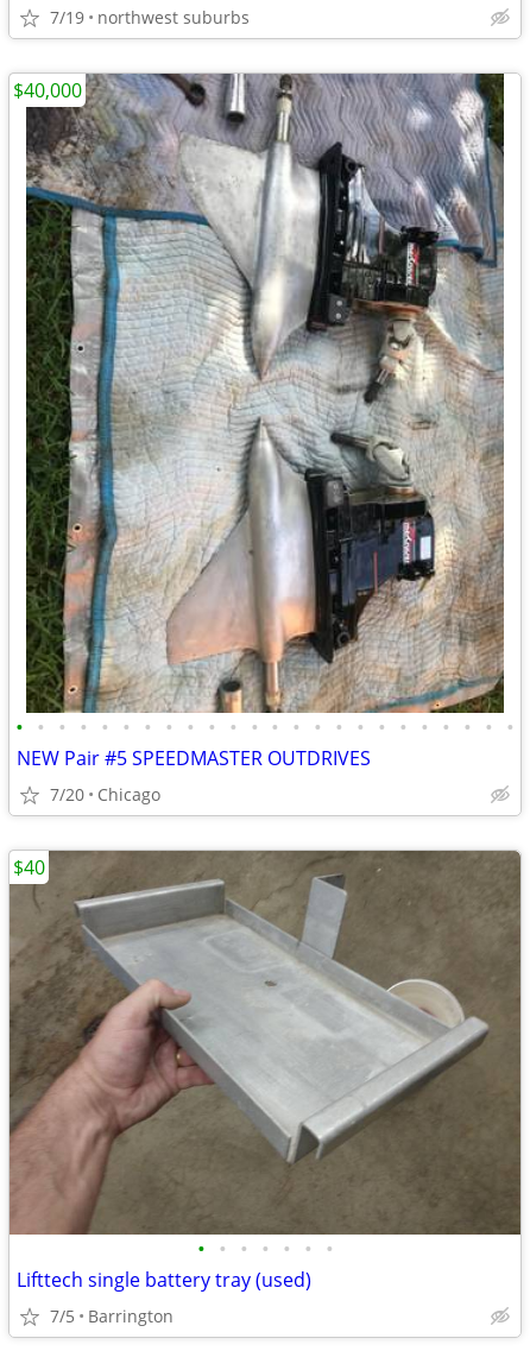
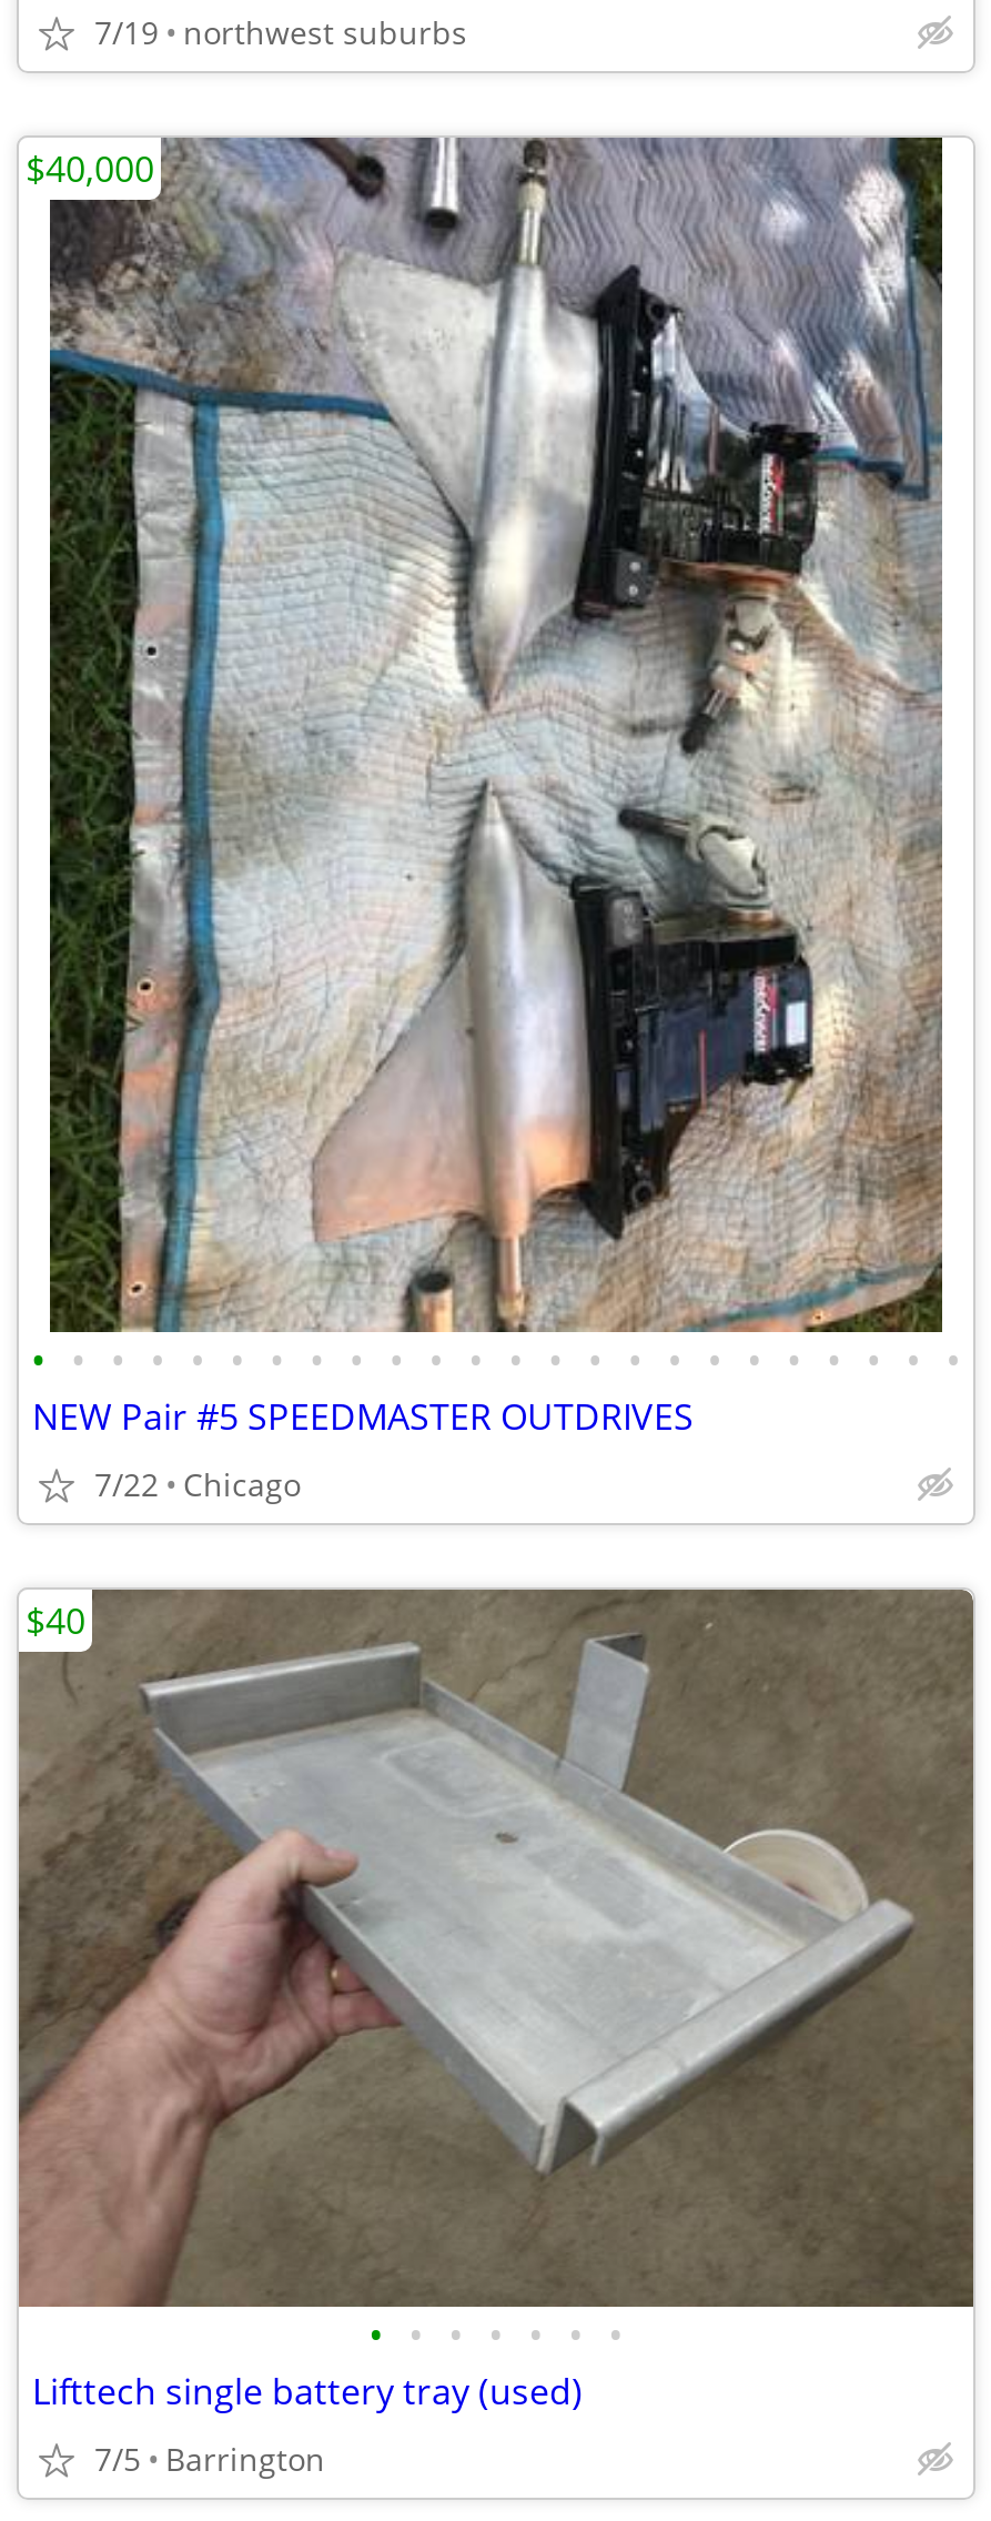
[50,783,160,806] 7/20 Chicago -> [94,1463,301,1505] 7/22 Chicago

